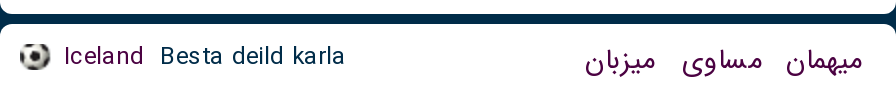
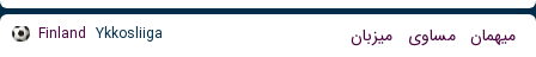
[64,38,346,76] Iceland Besta deild karla -> [38,23,163,45] Finland Ykkosliiga

